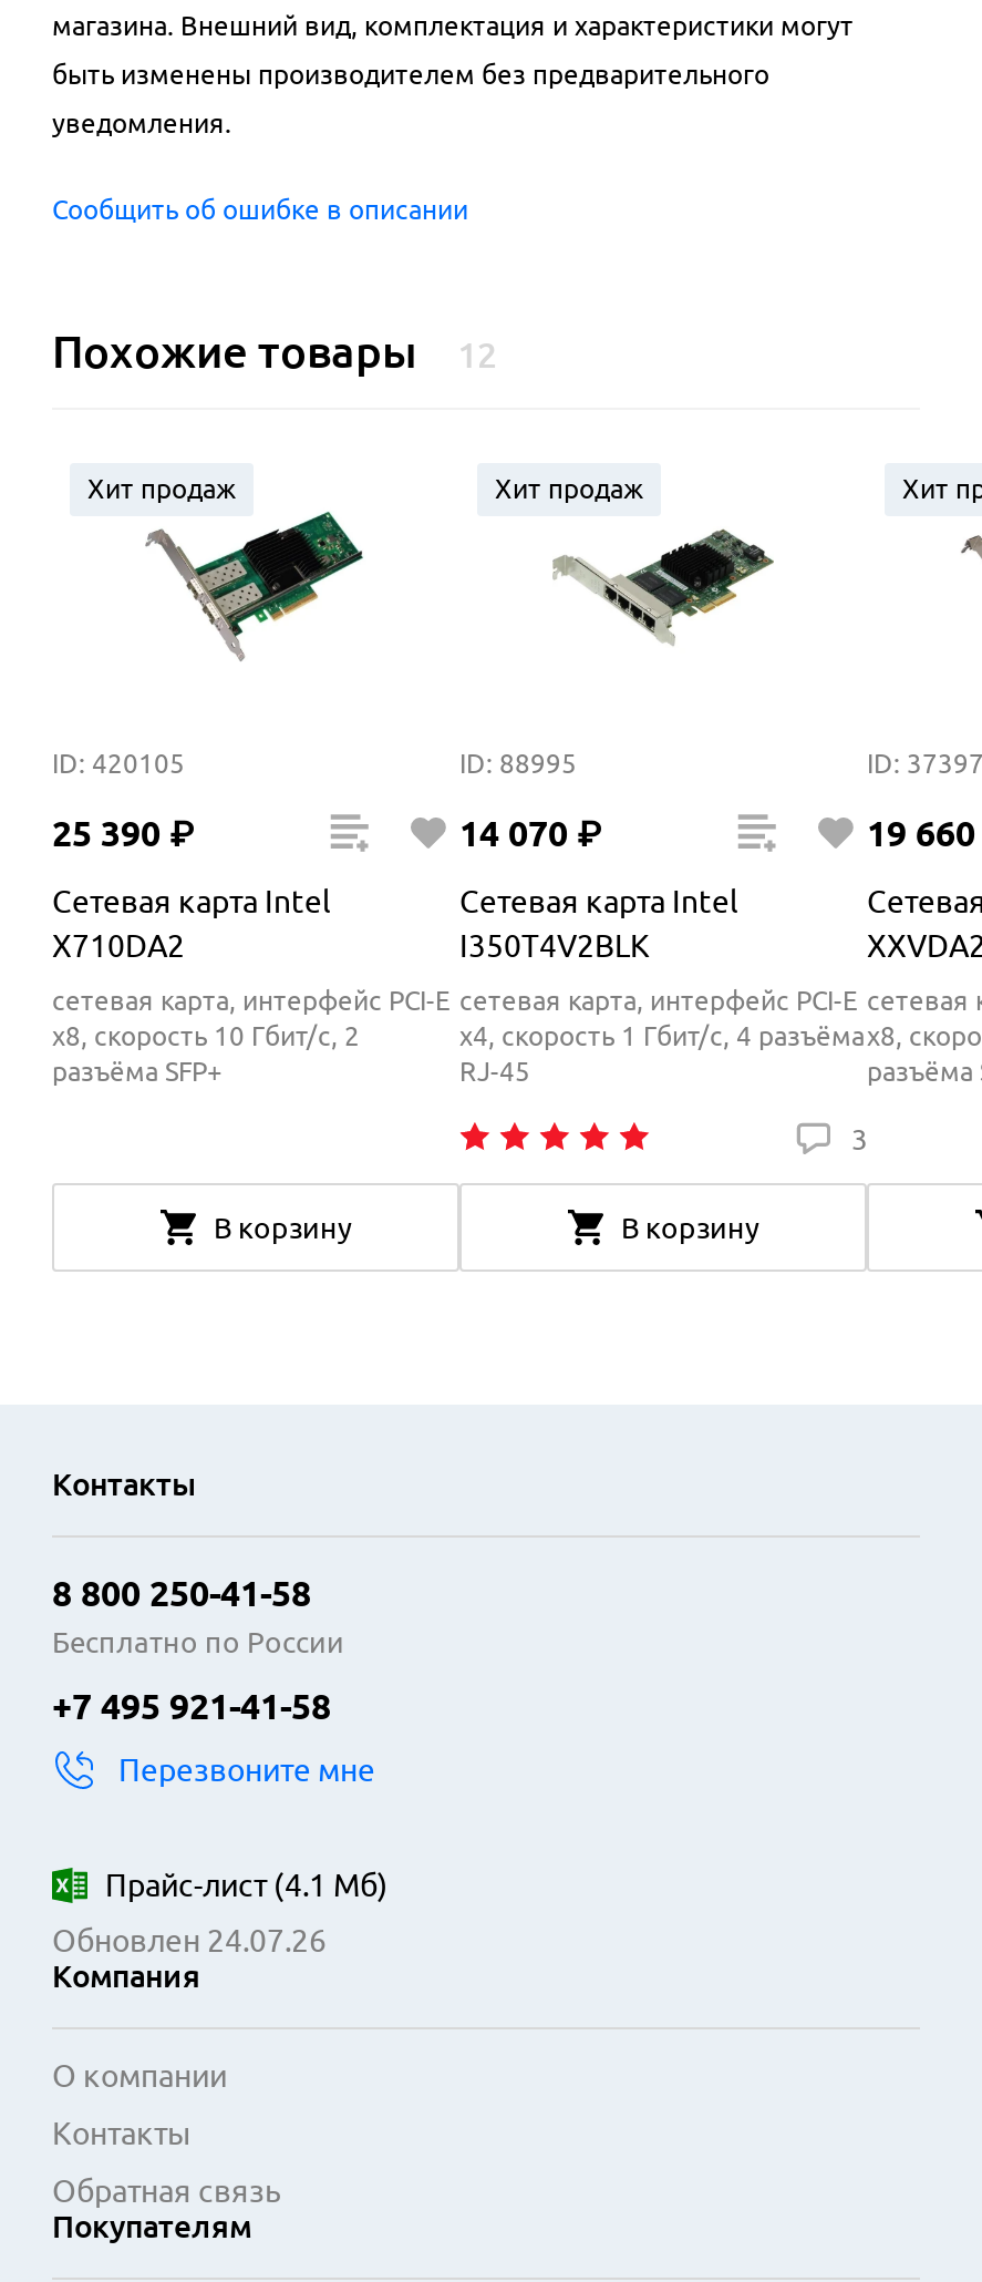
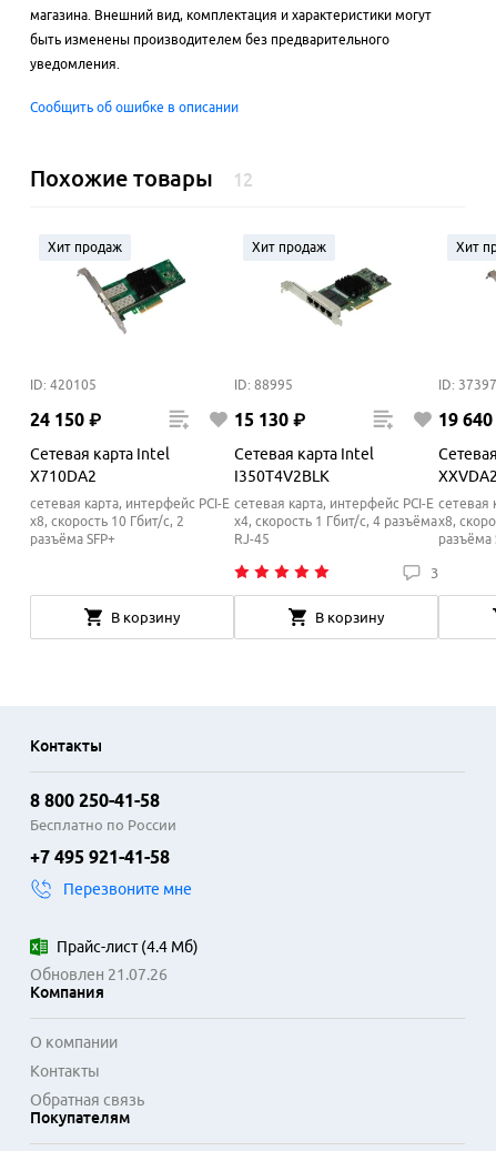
[52,813,196,853] 25 390 ₽ -> [30,409,102,429] 24 150 ₽
[459,813,603,853] 14 070 ₽ -> [234,409,306,429] 15 130 ₽
[867,813,975,853] 19 660 -> [438,409,493,429] 19 640
[105,1869,389,1904] Прайс-лист (4.1 Мб) -> [57,938,199,956] Прайс-лист (4.4 Мб)
[52,1924,327,1959] Обновлен 24.07.26 -> [30,966,168,984] Обновлен 21.07.26

